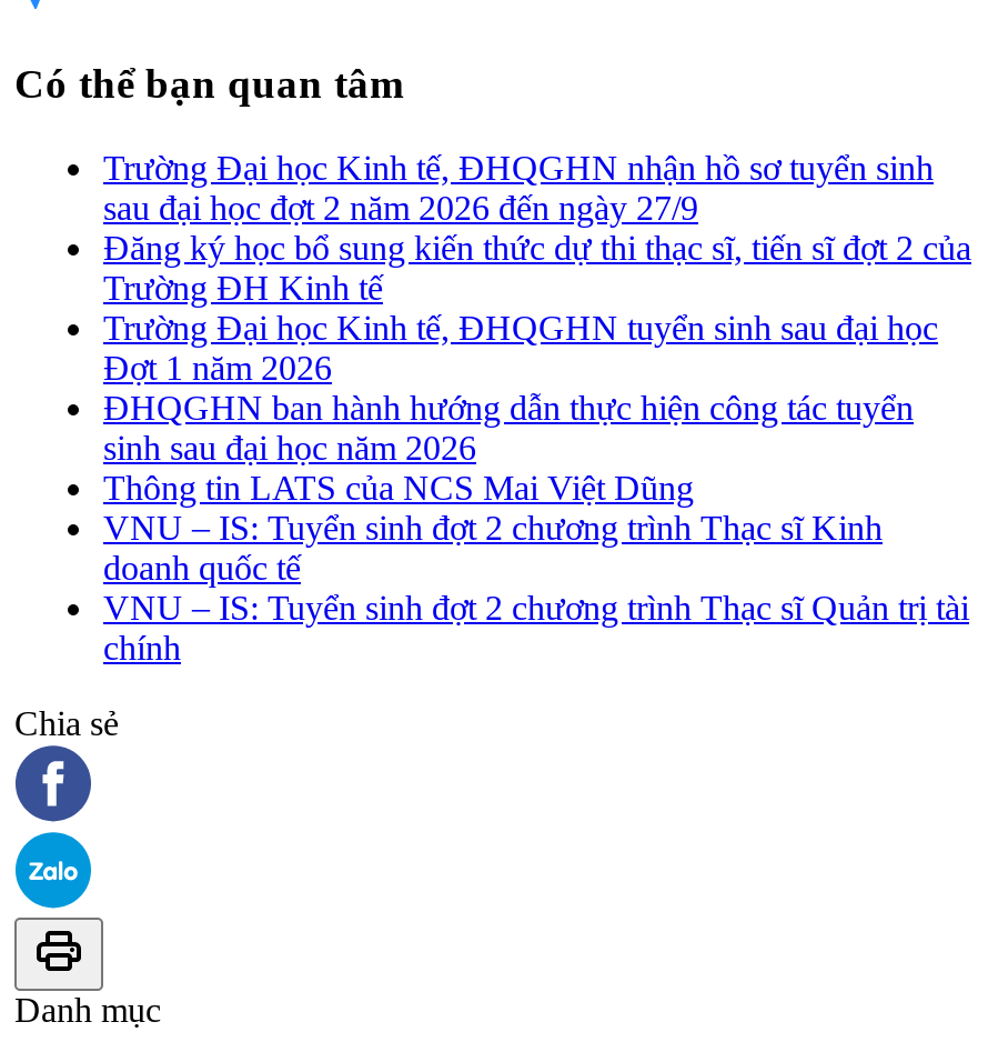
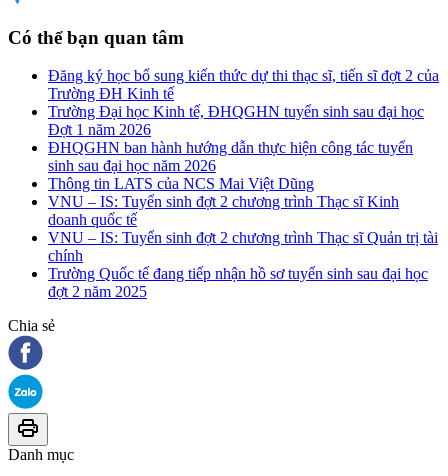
[103,149,934,227] Trường Đại học Kinh tế, ĐHQGHN nhận hồ sơ tuyển sinh | sau đại học đợt 2 năm 2026 đến ngày 27/9 -> none
moved [103,229,971,667] -> [48,67,439,264]: Đăng ký học bổ sung kiến thức dự thi thạc sĩ, tiến sĩ đợt 2 của | Trường ĐH Kinh tế | Trường Đại học Kinh tế, ĐHQGHN tuyển sinh sau đại học | ... | VNU – IS: Tuyển sinh đợt 2 chương trình Thạc sĩ Quản trị tài | chính
none -> [48,265,428,300] Trường Quốc tế đang tiếp nhận hồ sơ tuyển sinh sau đại học | đợt 2 năm 2025

